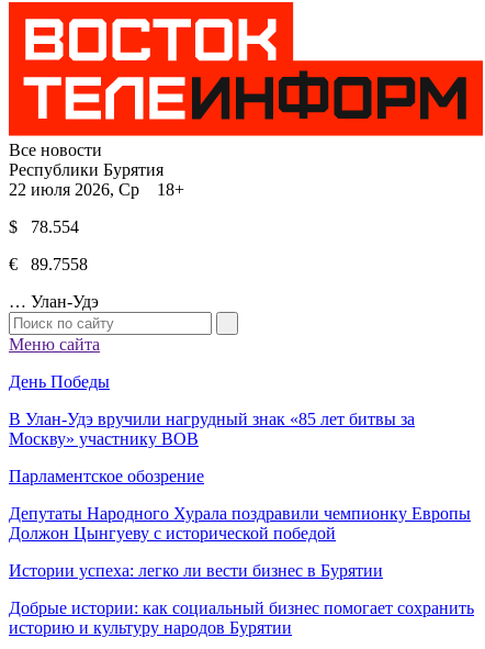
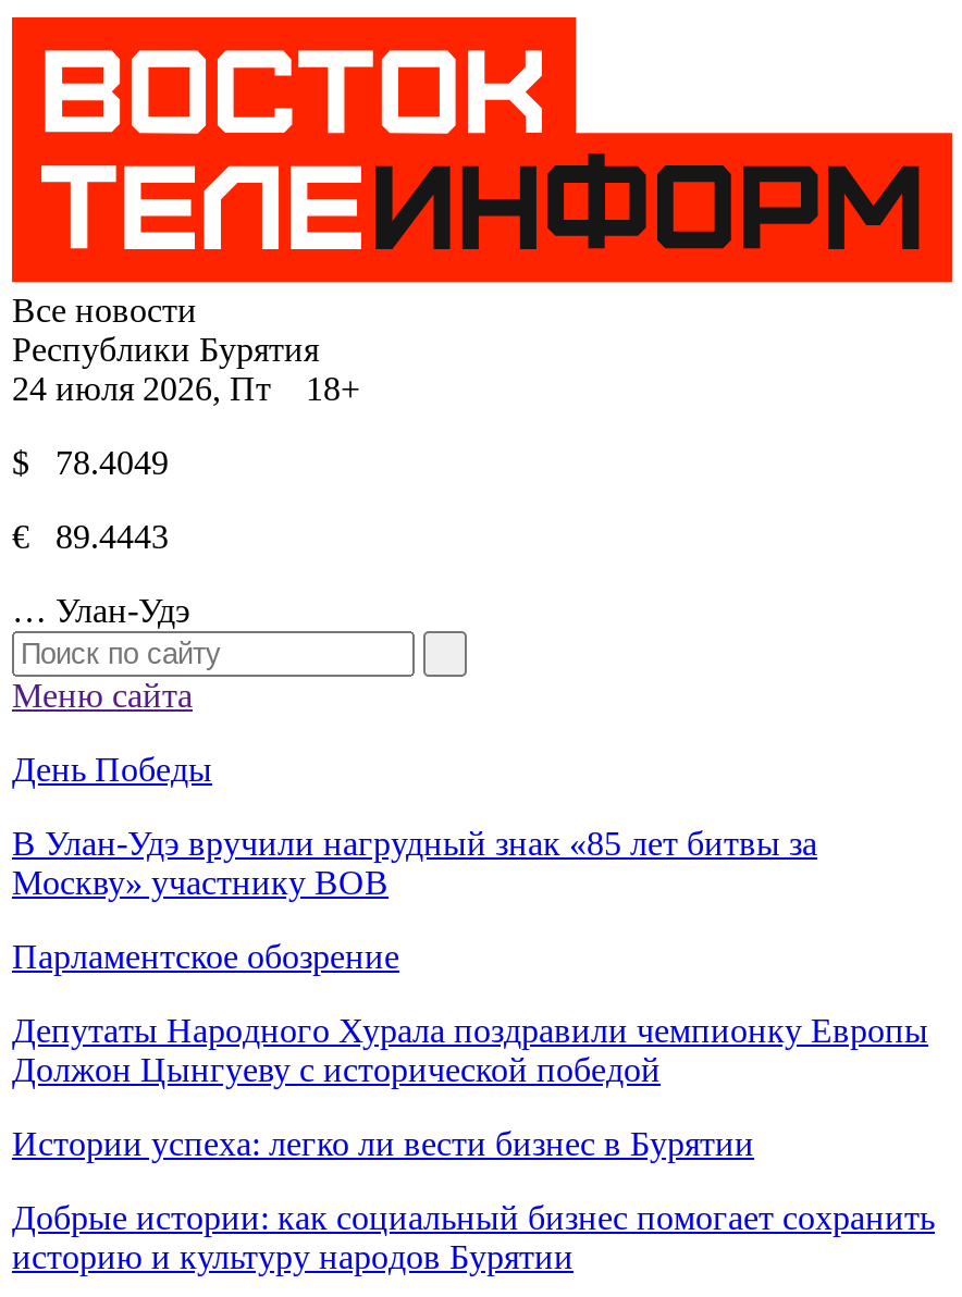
[9,180,184,199] 22 июля 2026, Ср 18+ -> [12,371,360,408] 24 июля 2026, Пт 18+
[9,218,79,236] $ 78.554 -> [12,445,169,482] $ 78.4049
[9,255,88,274] € 89.7558 -> [12,519,169,556] € 89.4443

